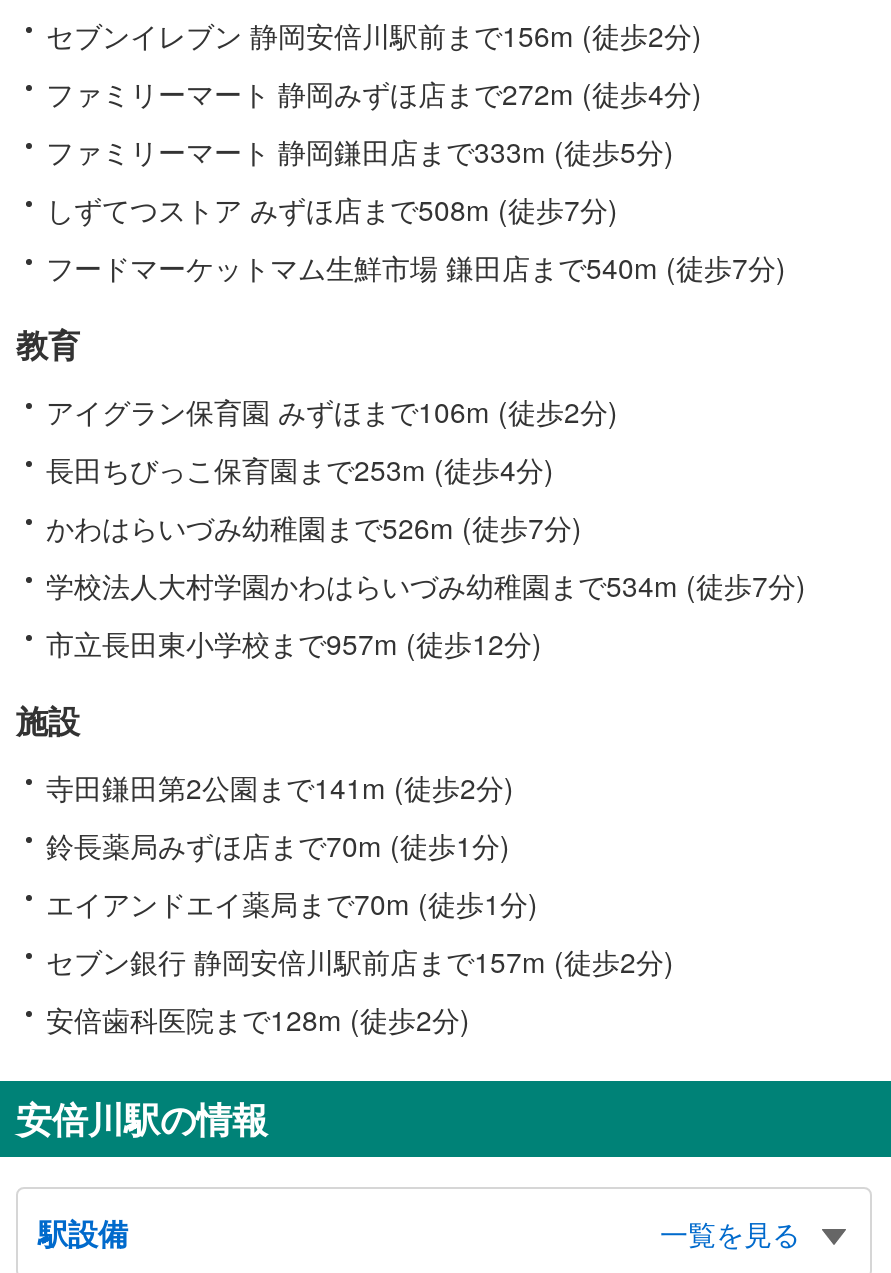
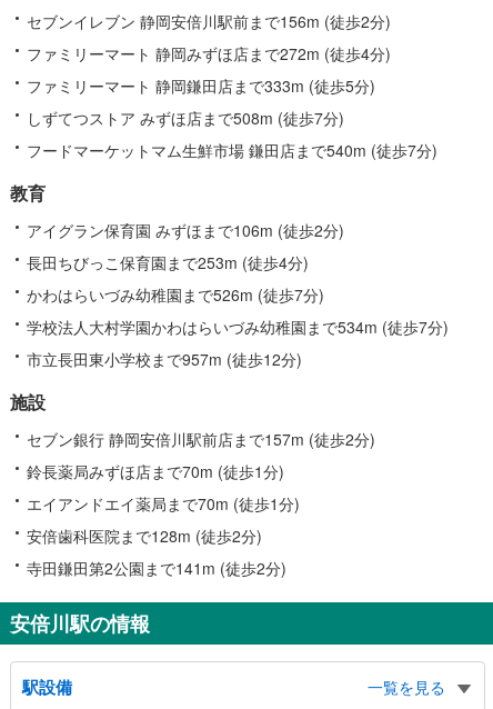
moved [46,767,514,807] -> [27,557,286,579]: 寺田鎌田第2公園まで141m (徒歩2分)
moved [46,941,674,981] -> [27,428,375,450]: セブン銀行 静岡安倍川駅前店まで157m (徒歩2分)
moved [46,999,470,1039] -> [27,524,262,547]: 安倍歯科医院まで128m (徒歩2分)

